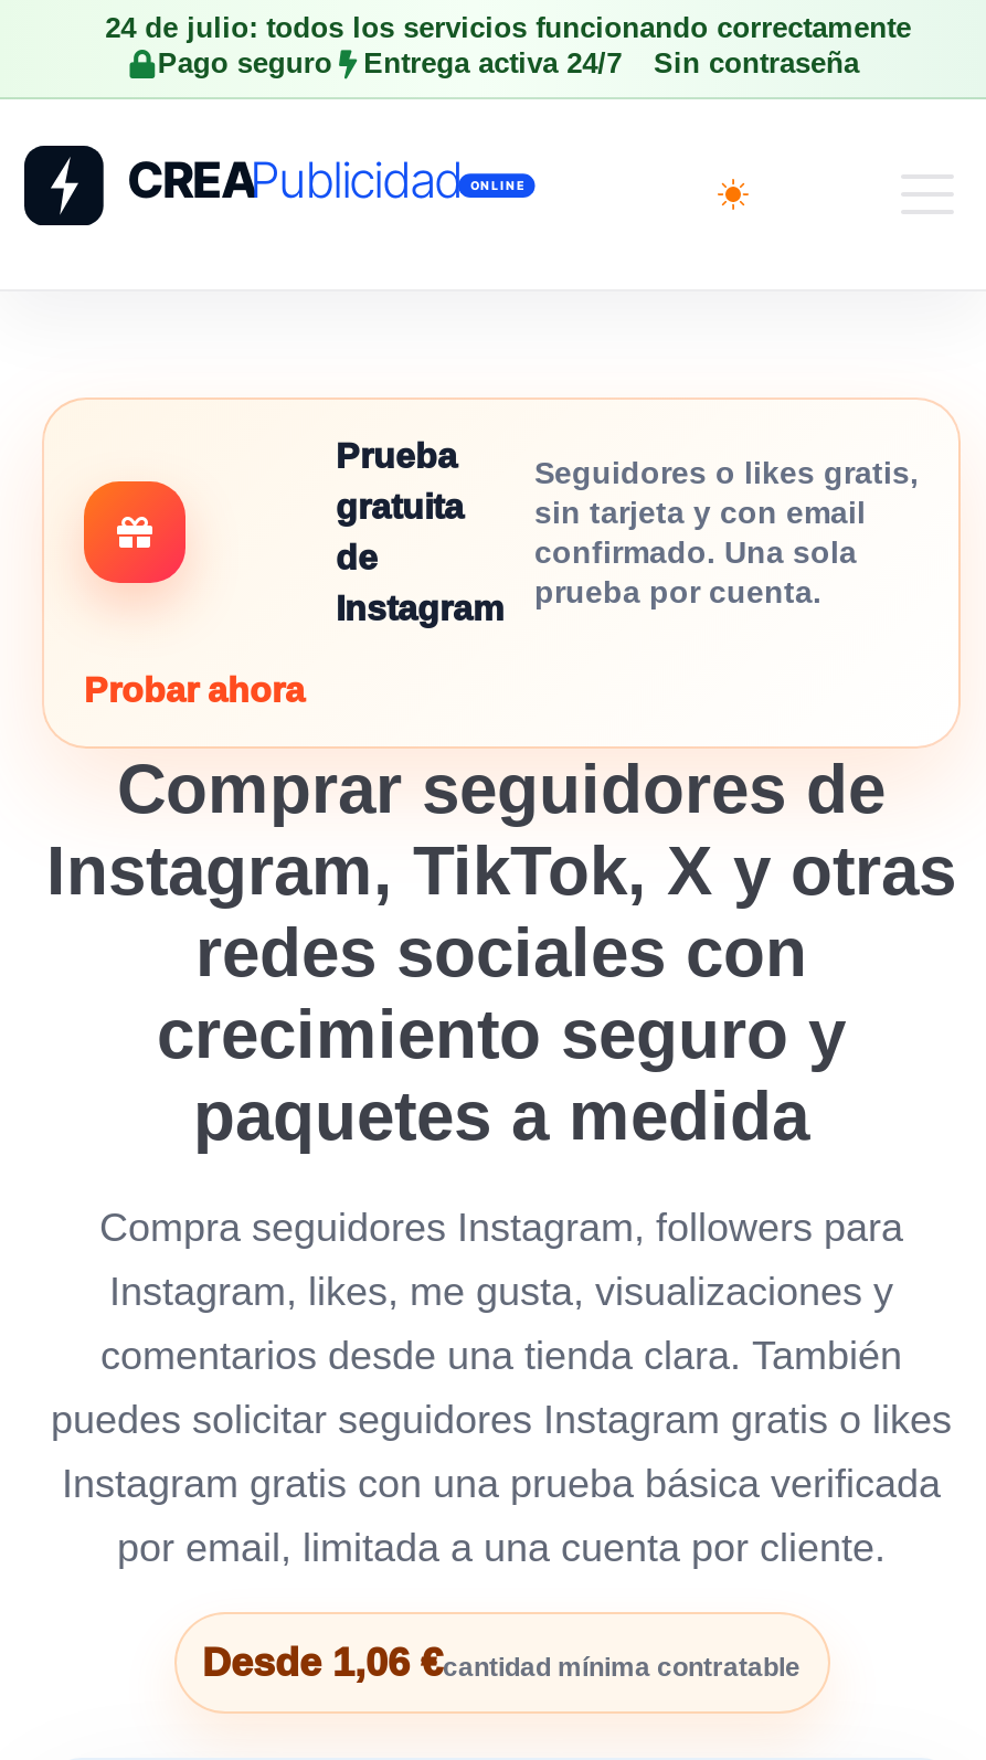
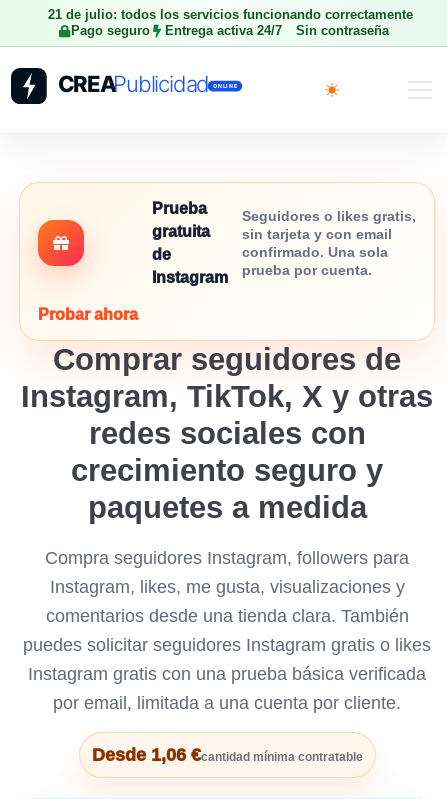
[105,11,911,44] 24 de julio: todos los servicios funcionando correctamente -> [48,7,413,22] 21 de julio: todos los servicios funcionando correctamente

